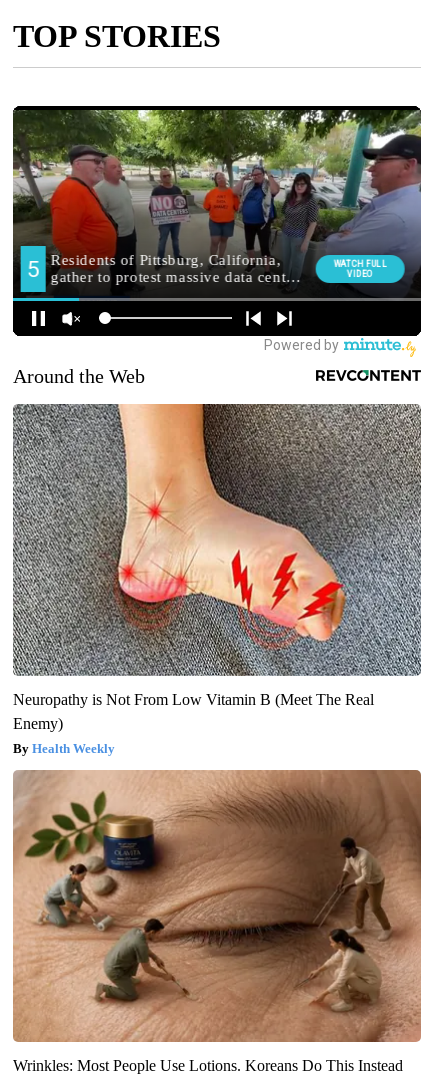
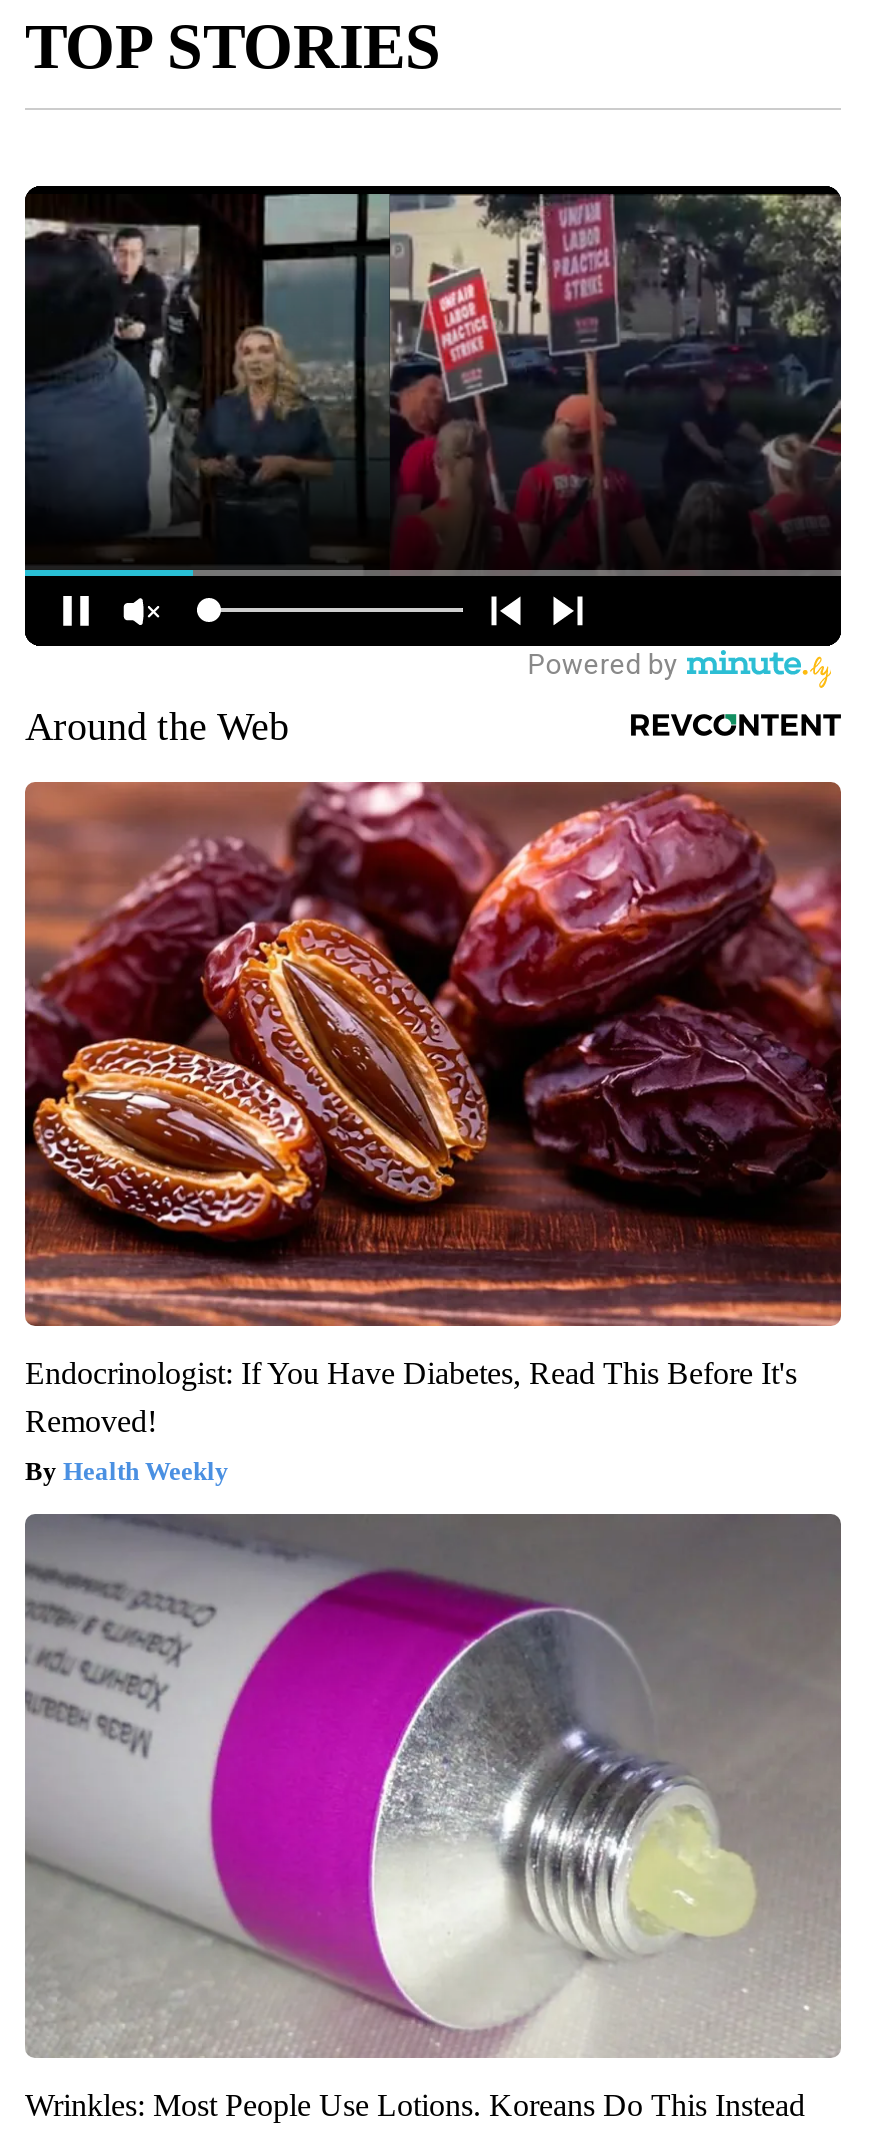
[12,109,422,301] [image] -> [23,192,843,576] [image]
[13,403,422,732] [image] | Neuropathy is Not From Low Vitamin B (Meet The Real | Enemy) -> [23,782,843,1438] [image] | Endocrinologist: If You Have Diabetes, Read This Before It's | Removed!
[13,769,421,1042] [image] -> [25,1512,841,2058] [image]

